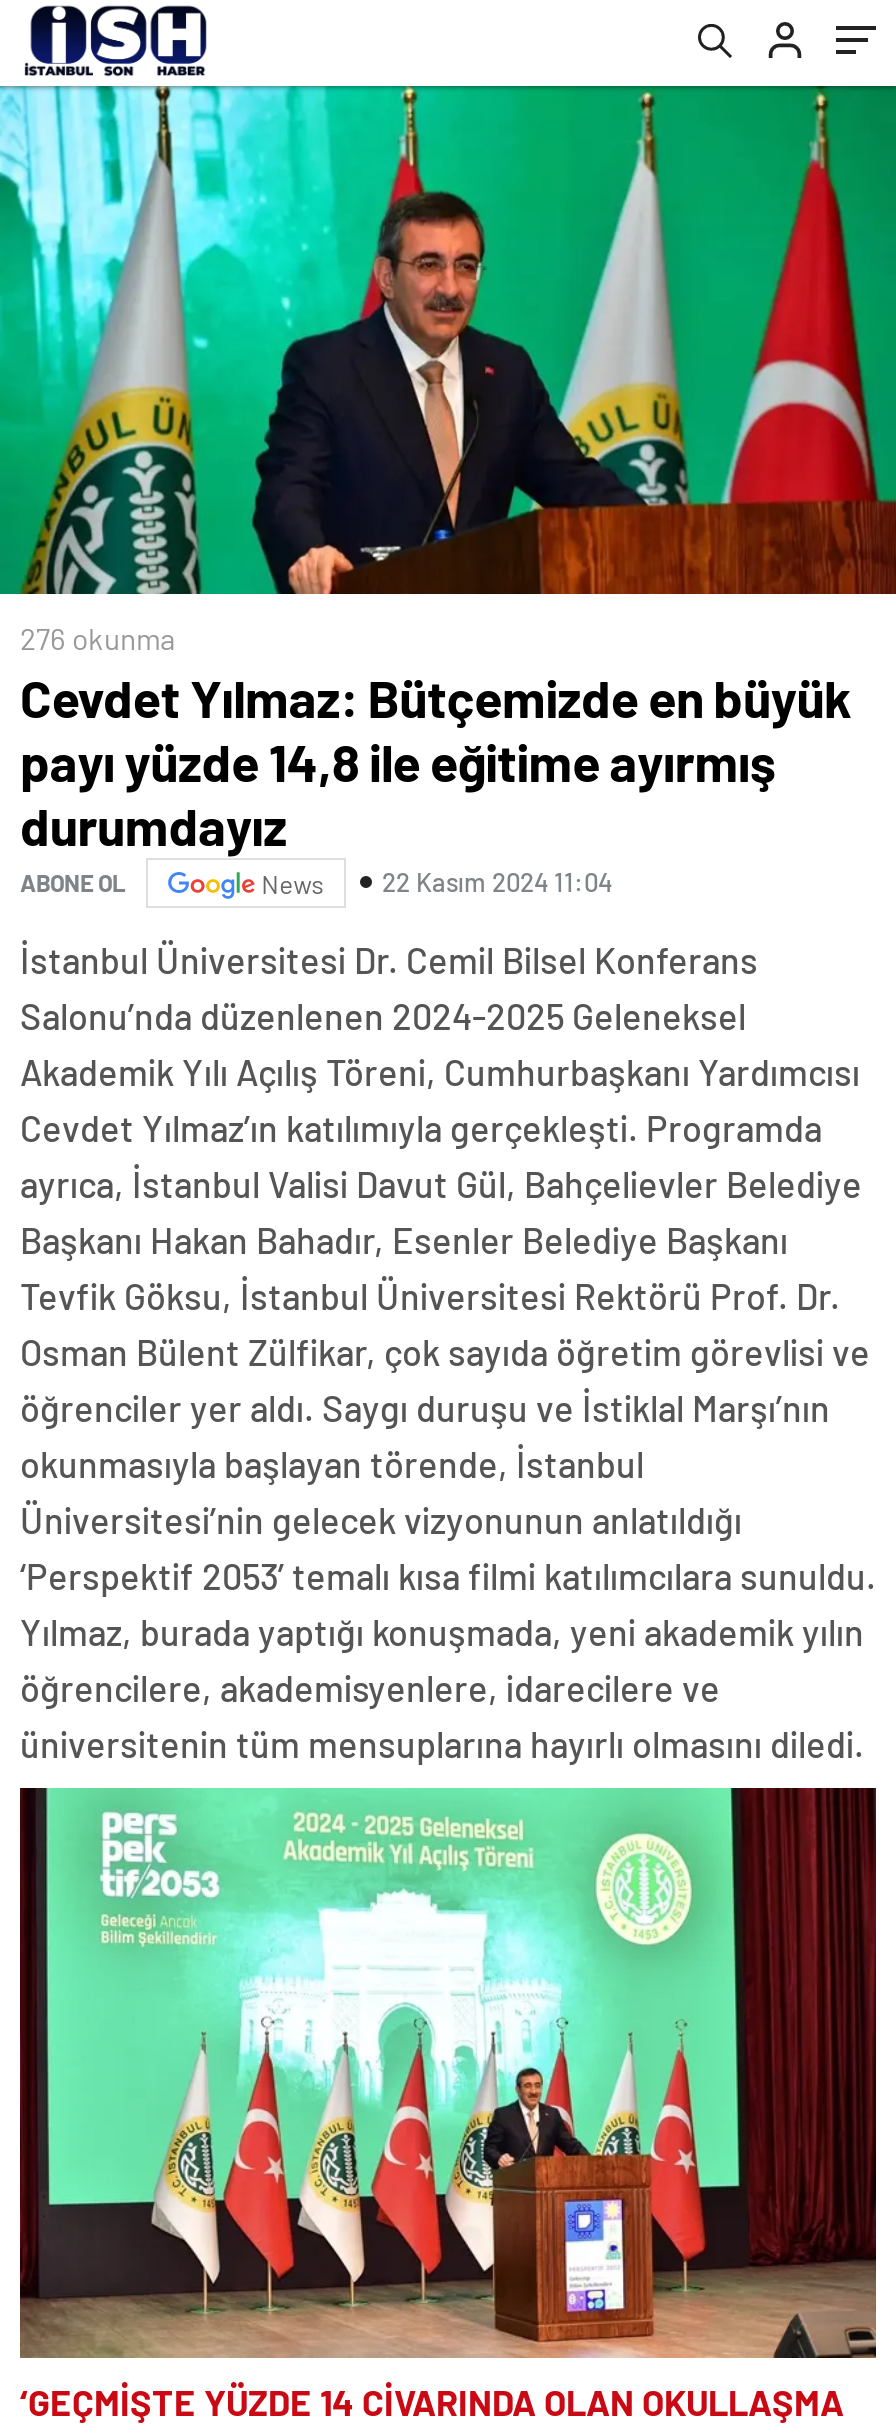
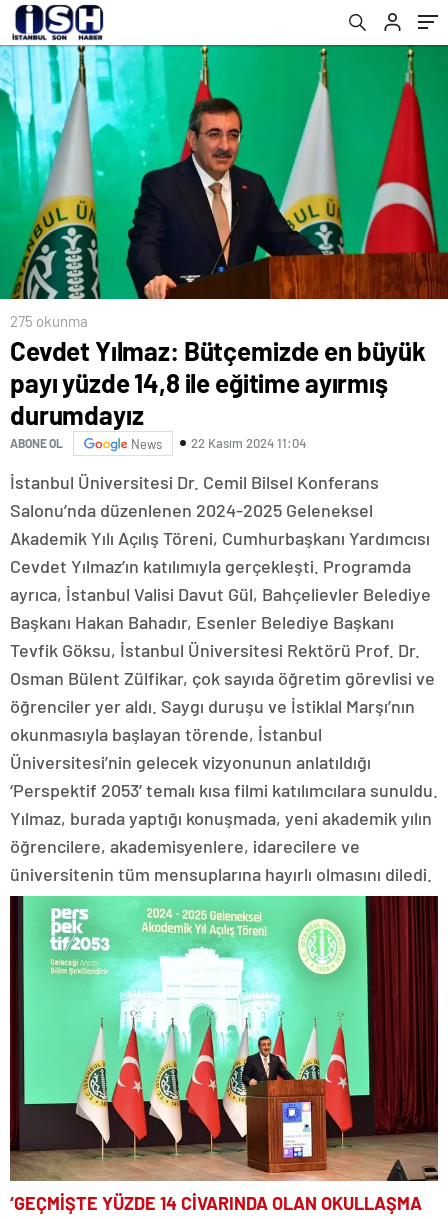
[20,619,176,655] 276 okunma -> [10,312,88,330] 275 okunma

